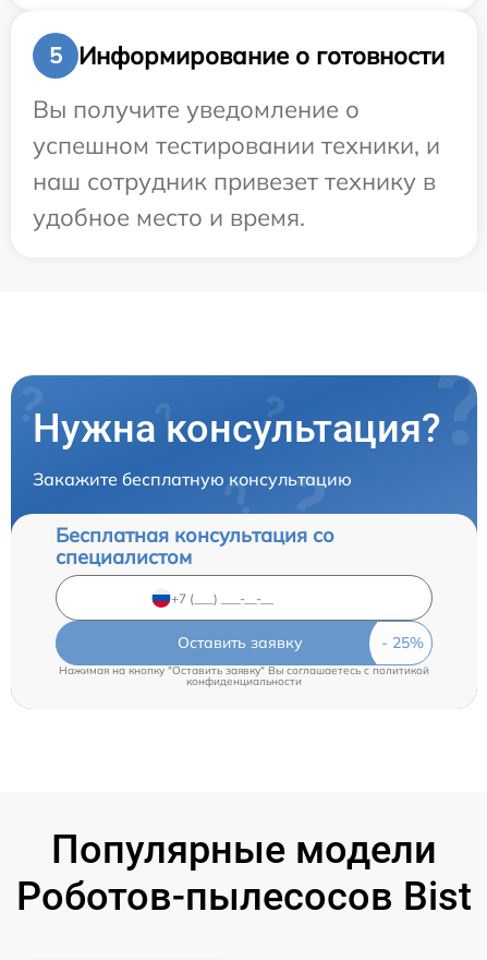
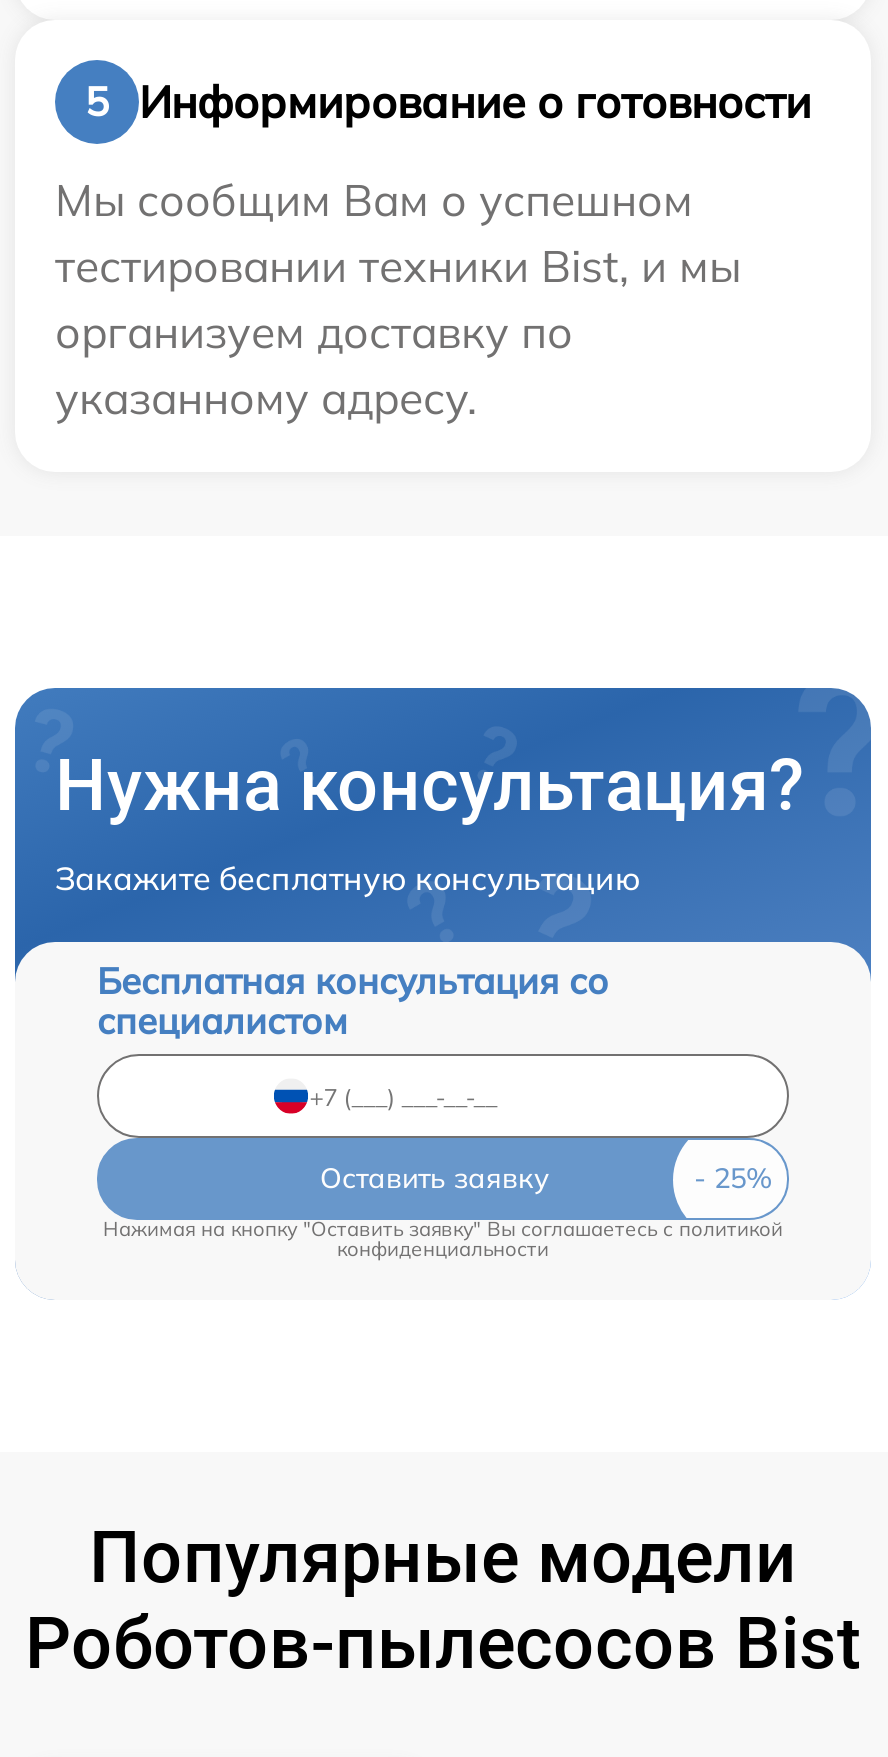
[33,94,440,232] Вы получите уведомление о | успешном тестировании техники, и | наш сотрудник привезет технику в | удобное место и время. -> [55,172,741,426] Мы сообщим Вам о успешном | тестировании техники Bist, и мы | организуем доставку по | указанному адресу.

